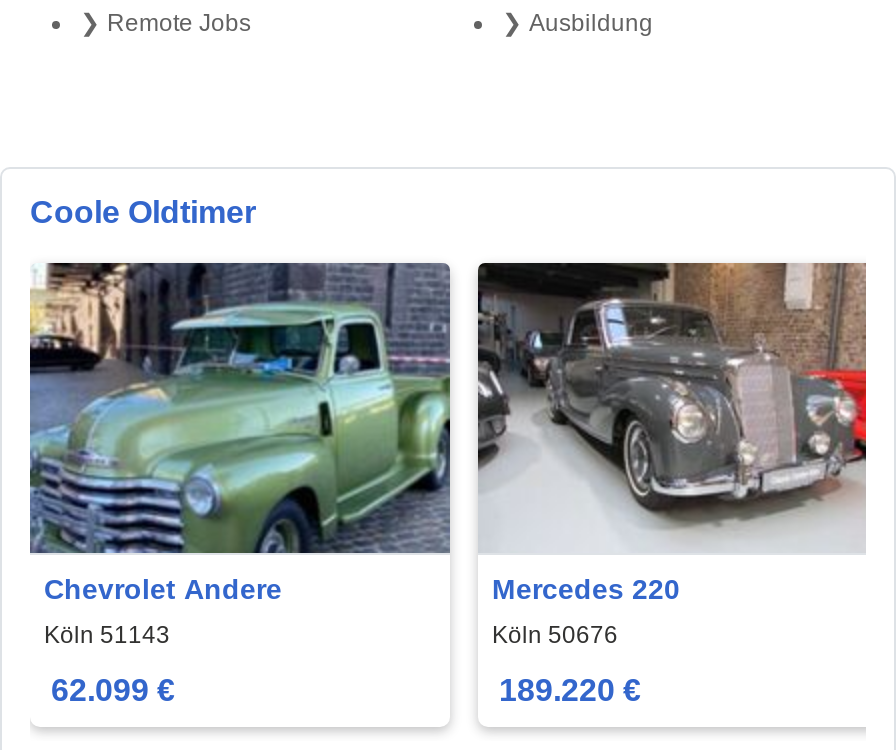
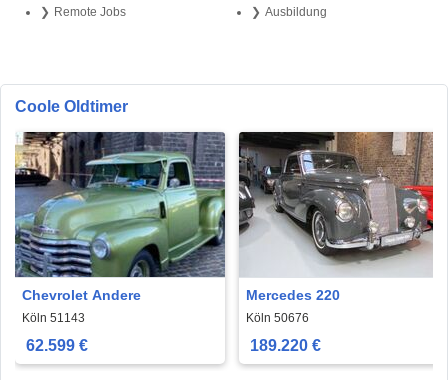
[51,673,175,707] 62.099 € -> [25,337,87,354] 62.599 €

